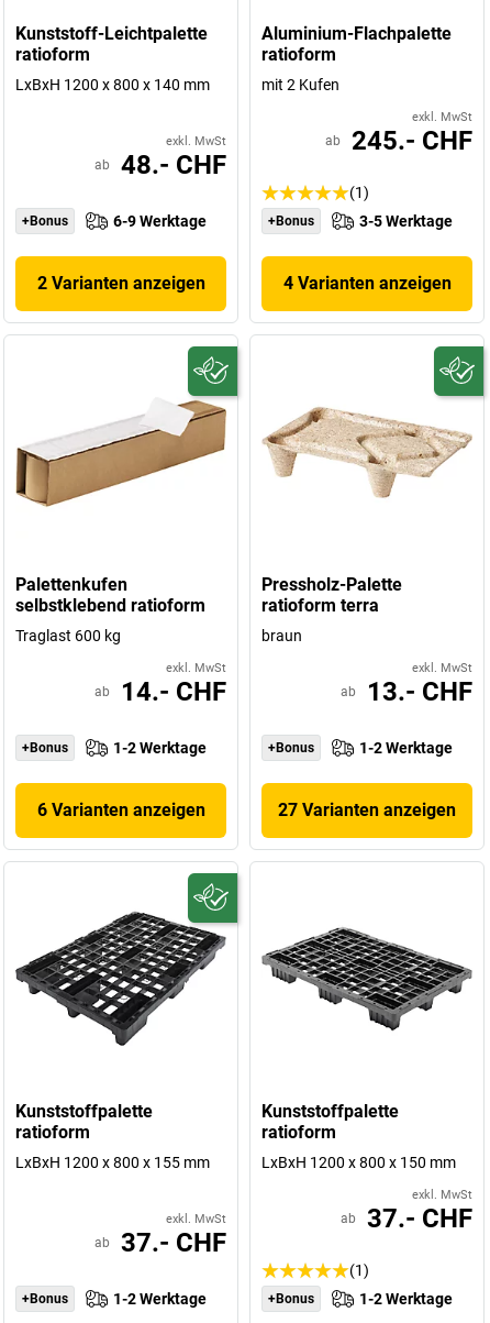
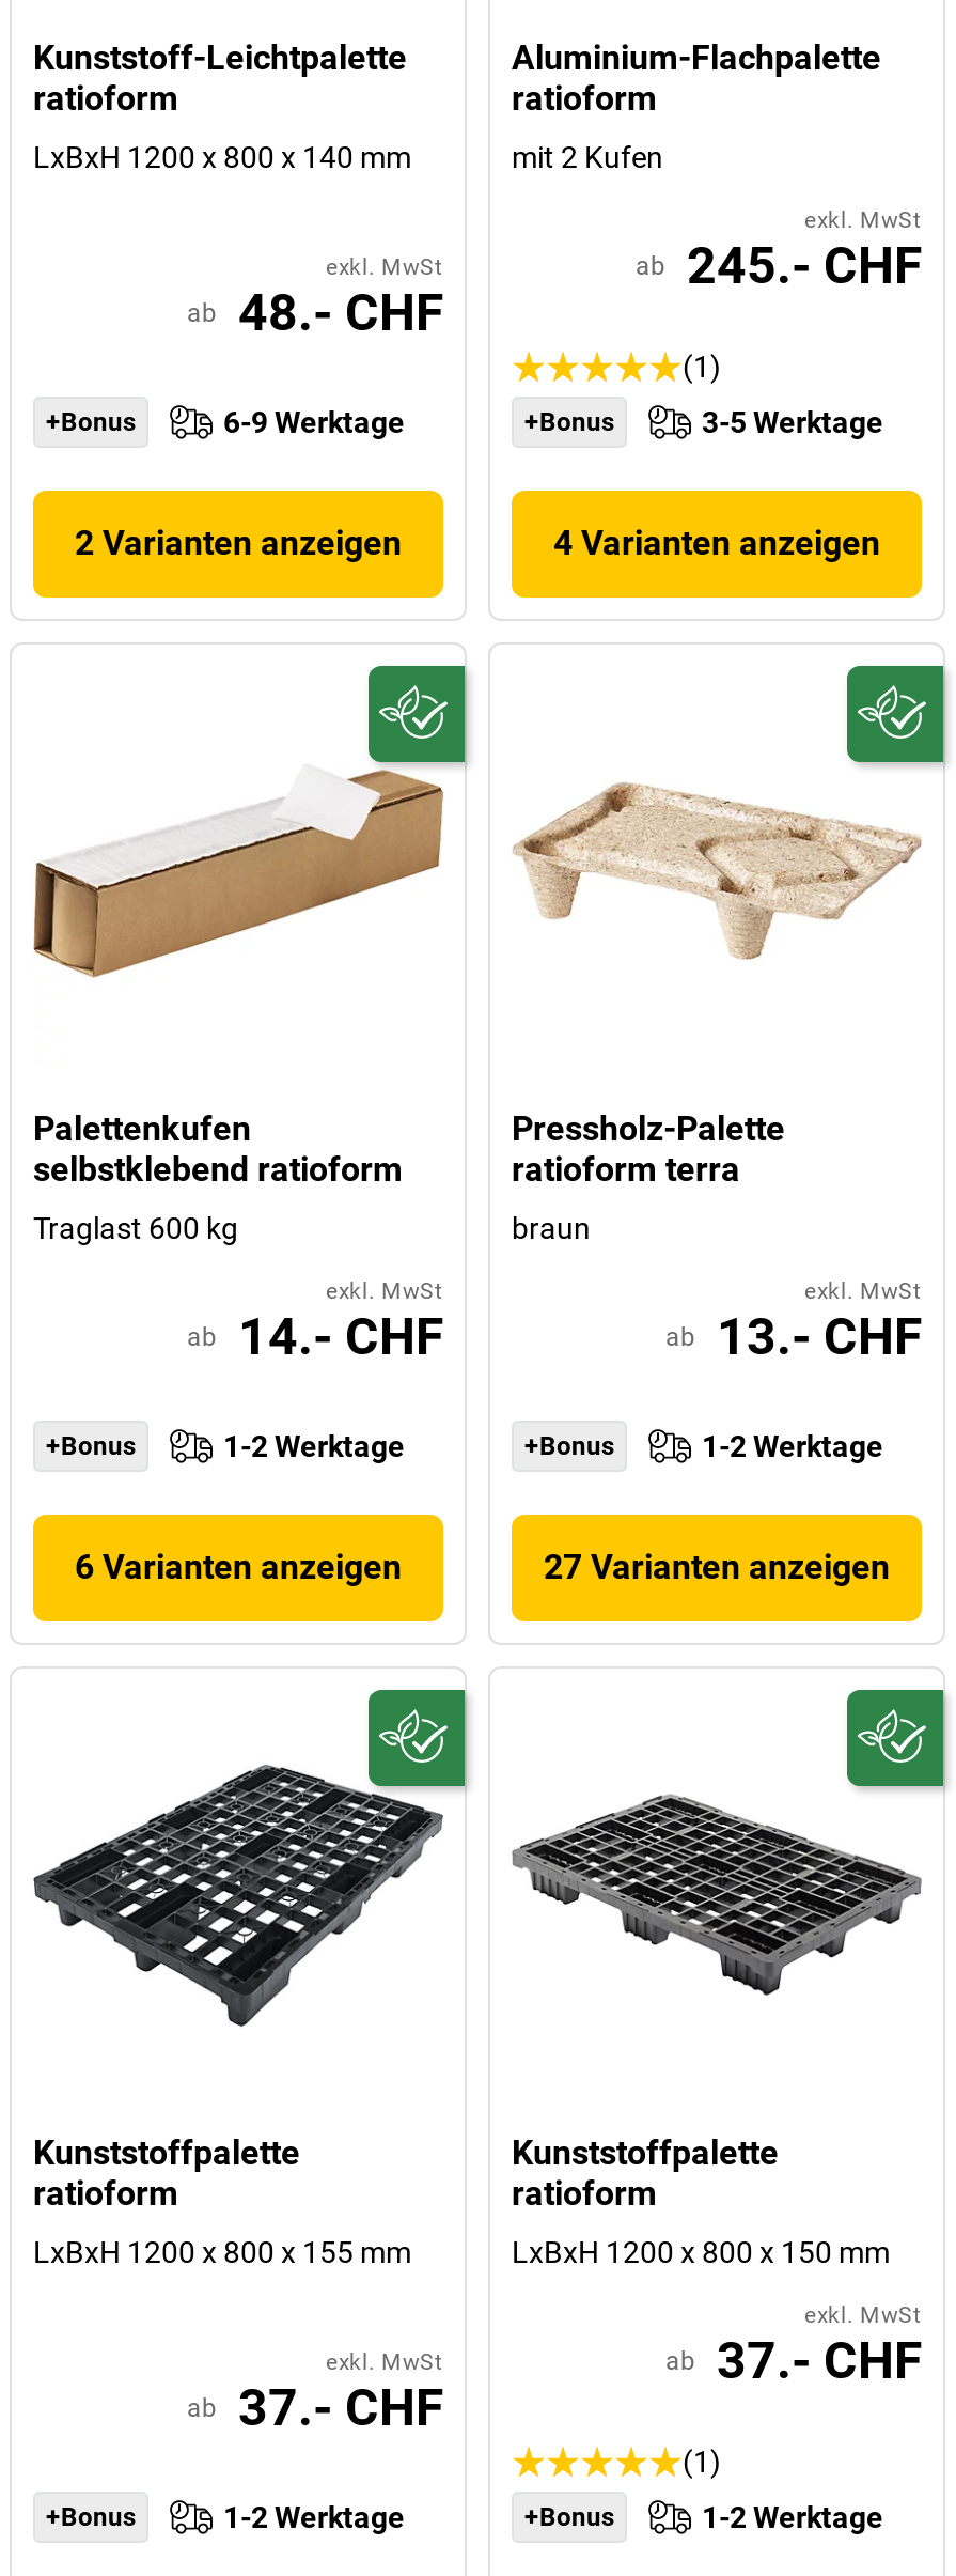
none -> [845,1688,947,1790] [image]

